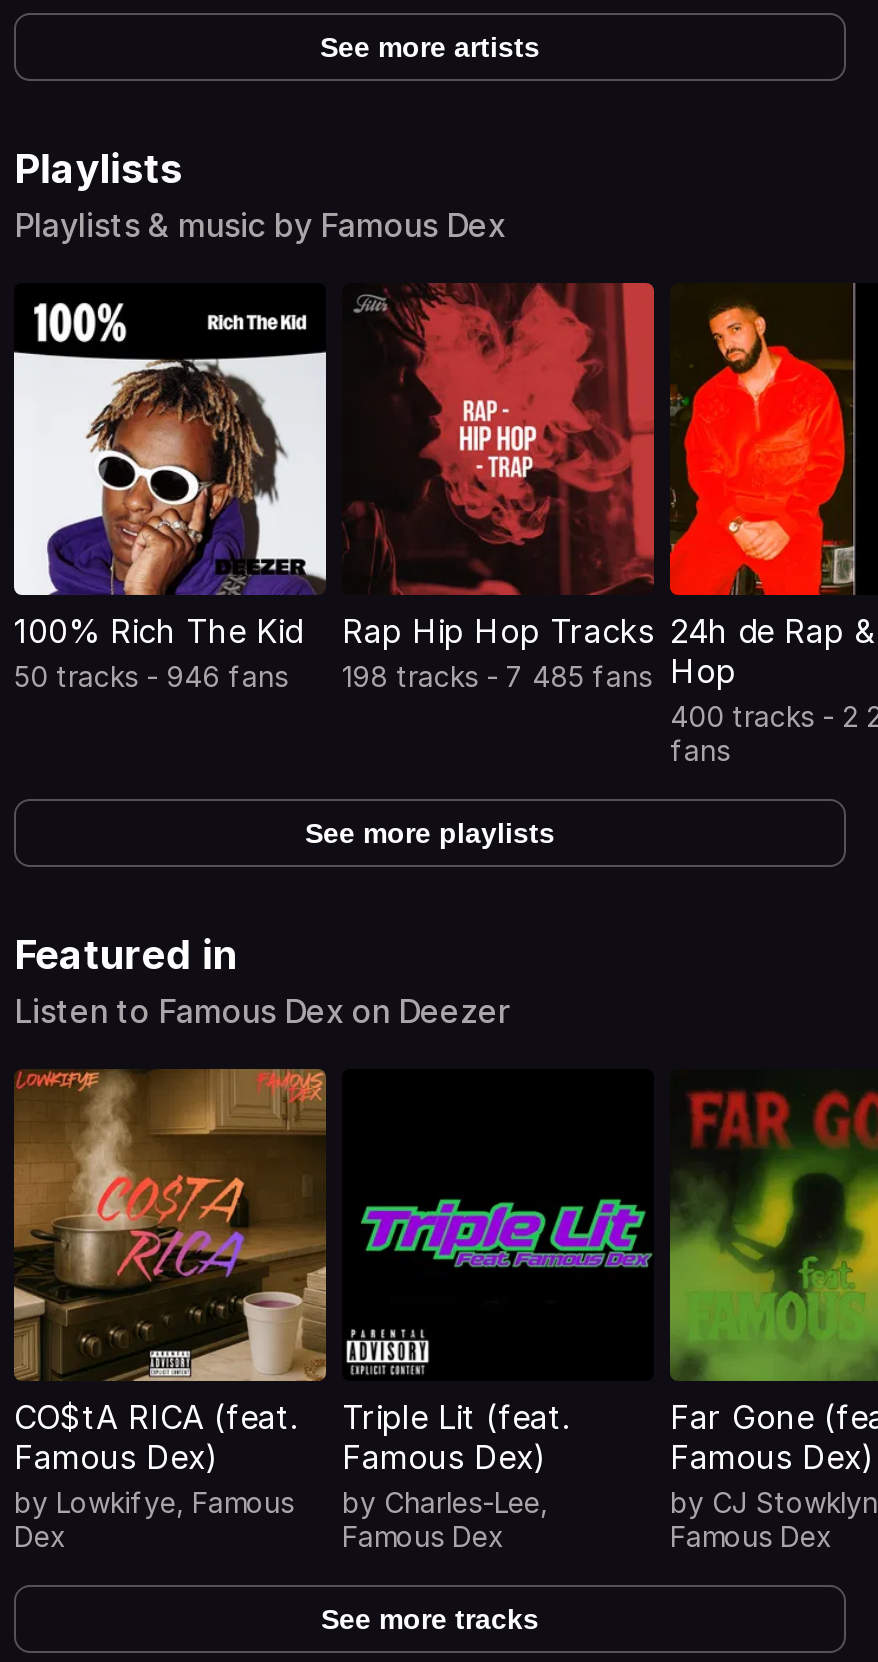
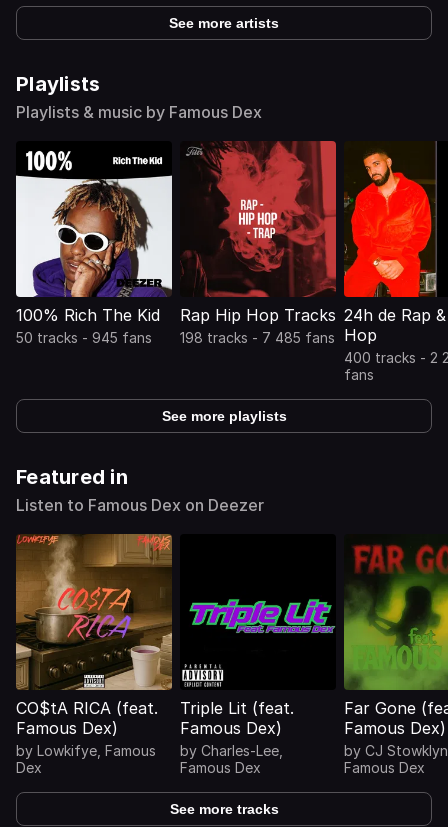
[14,651,736,693] 50 tracks - 946 fans 198 tracks - 7 485 fans Hop -> [16,325,377,346] 50 tracks - 945 fans 198 tracks - 7 485 fans Hop

